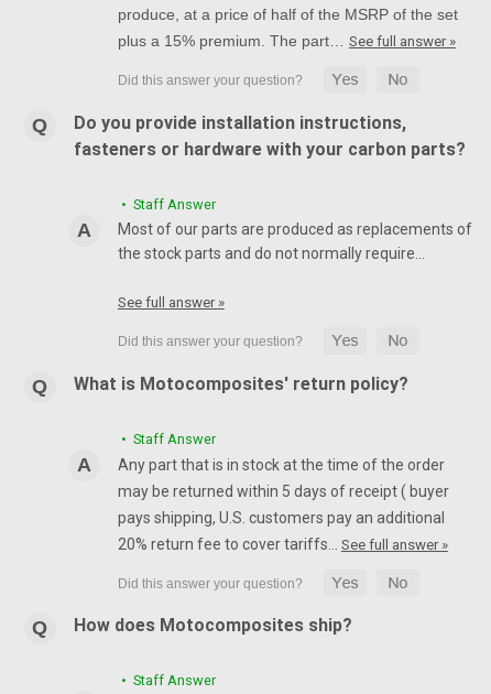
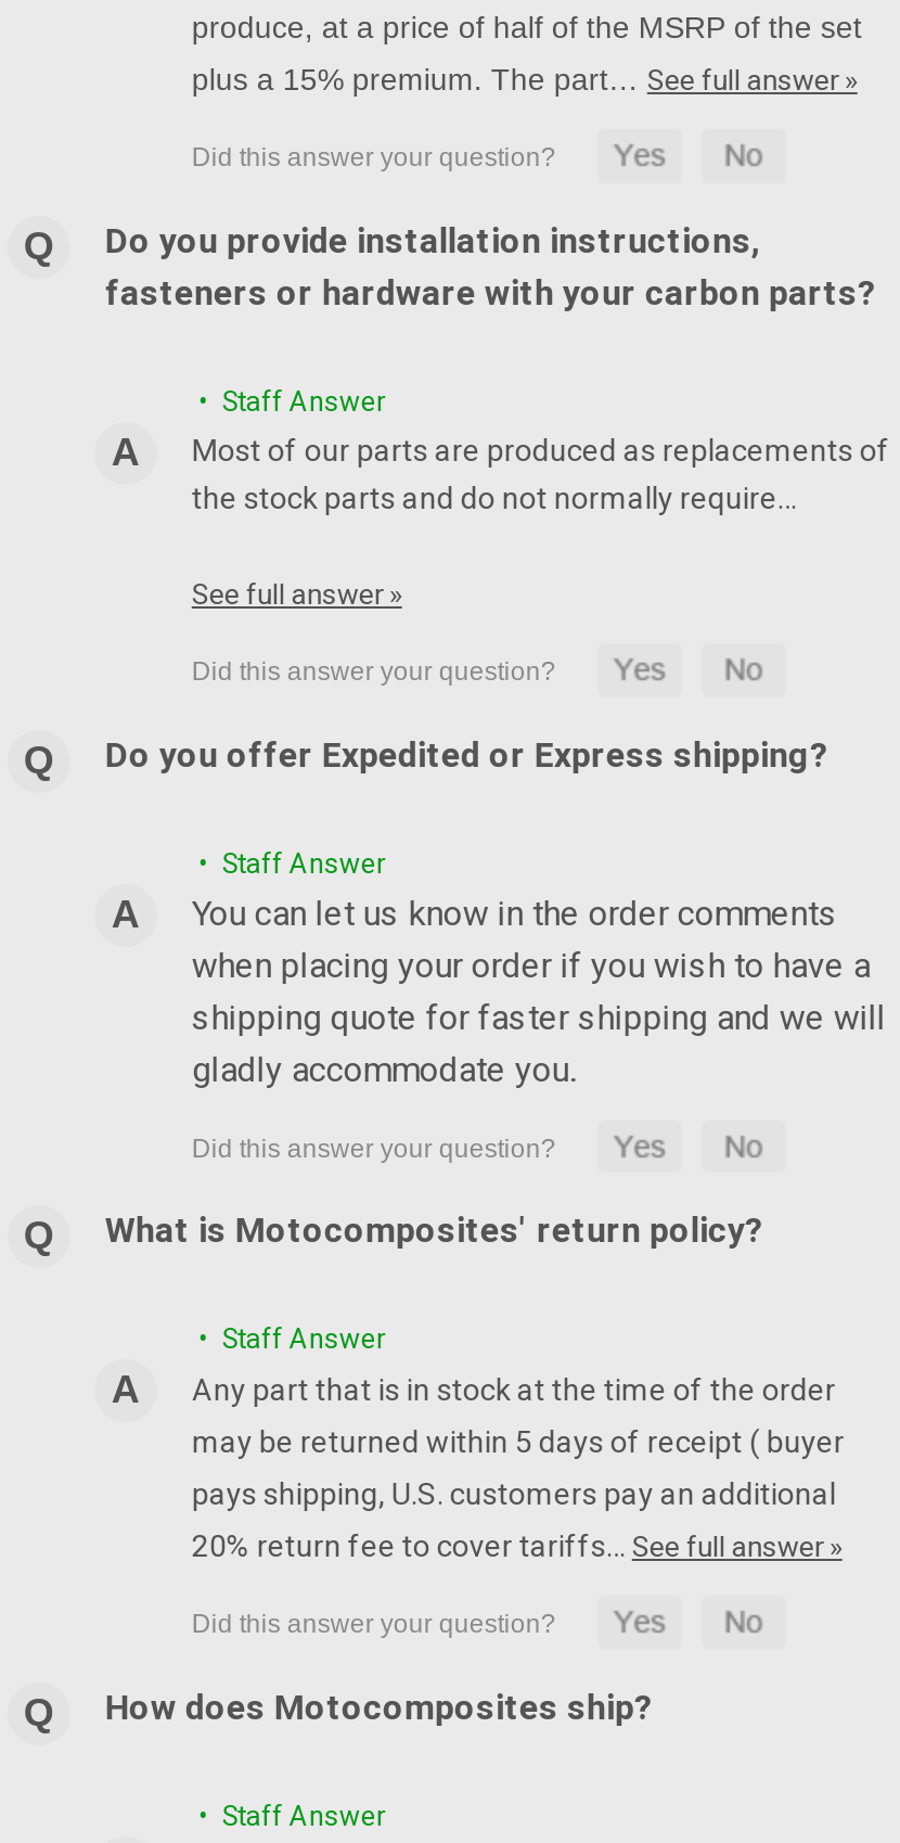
none -> [105,734,886,1090] Do you offer Expedited or Express shipping? | • Staff Answer | You can let us know in the order comments | when placing your order if you wish to have a | shipping quote for faster shipping and we will | gladly accommodate you.

